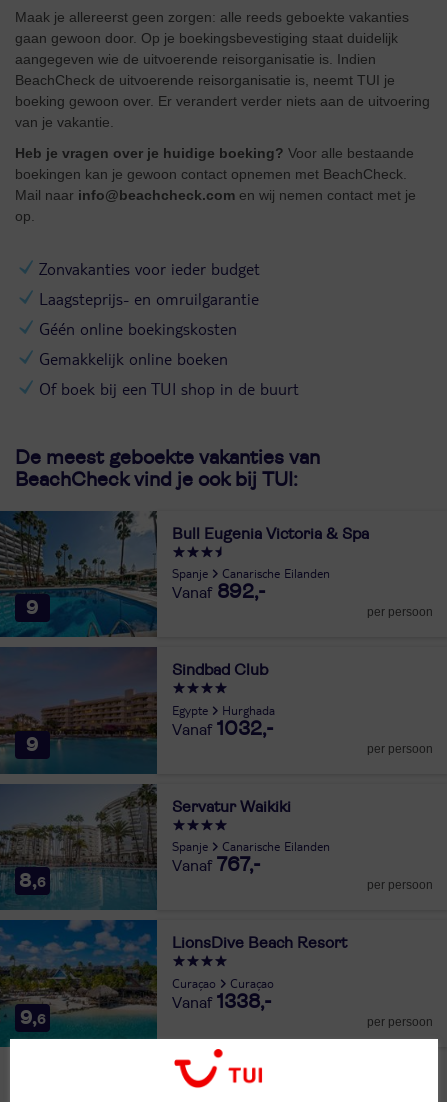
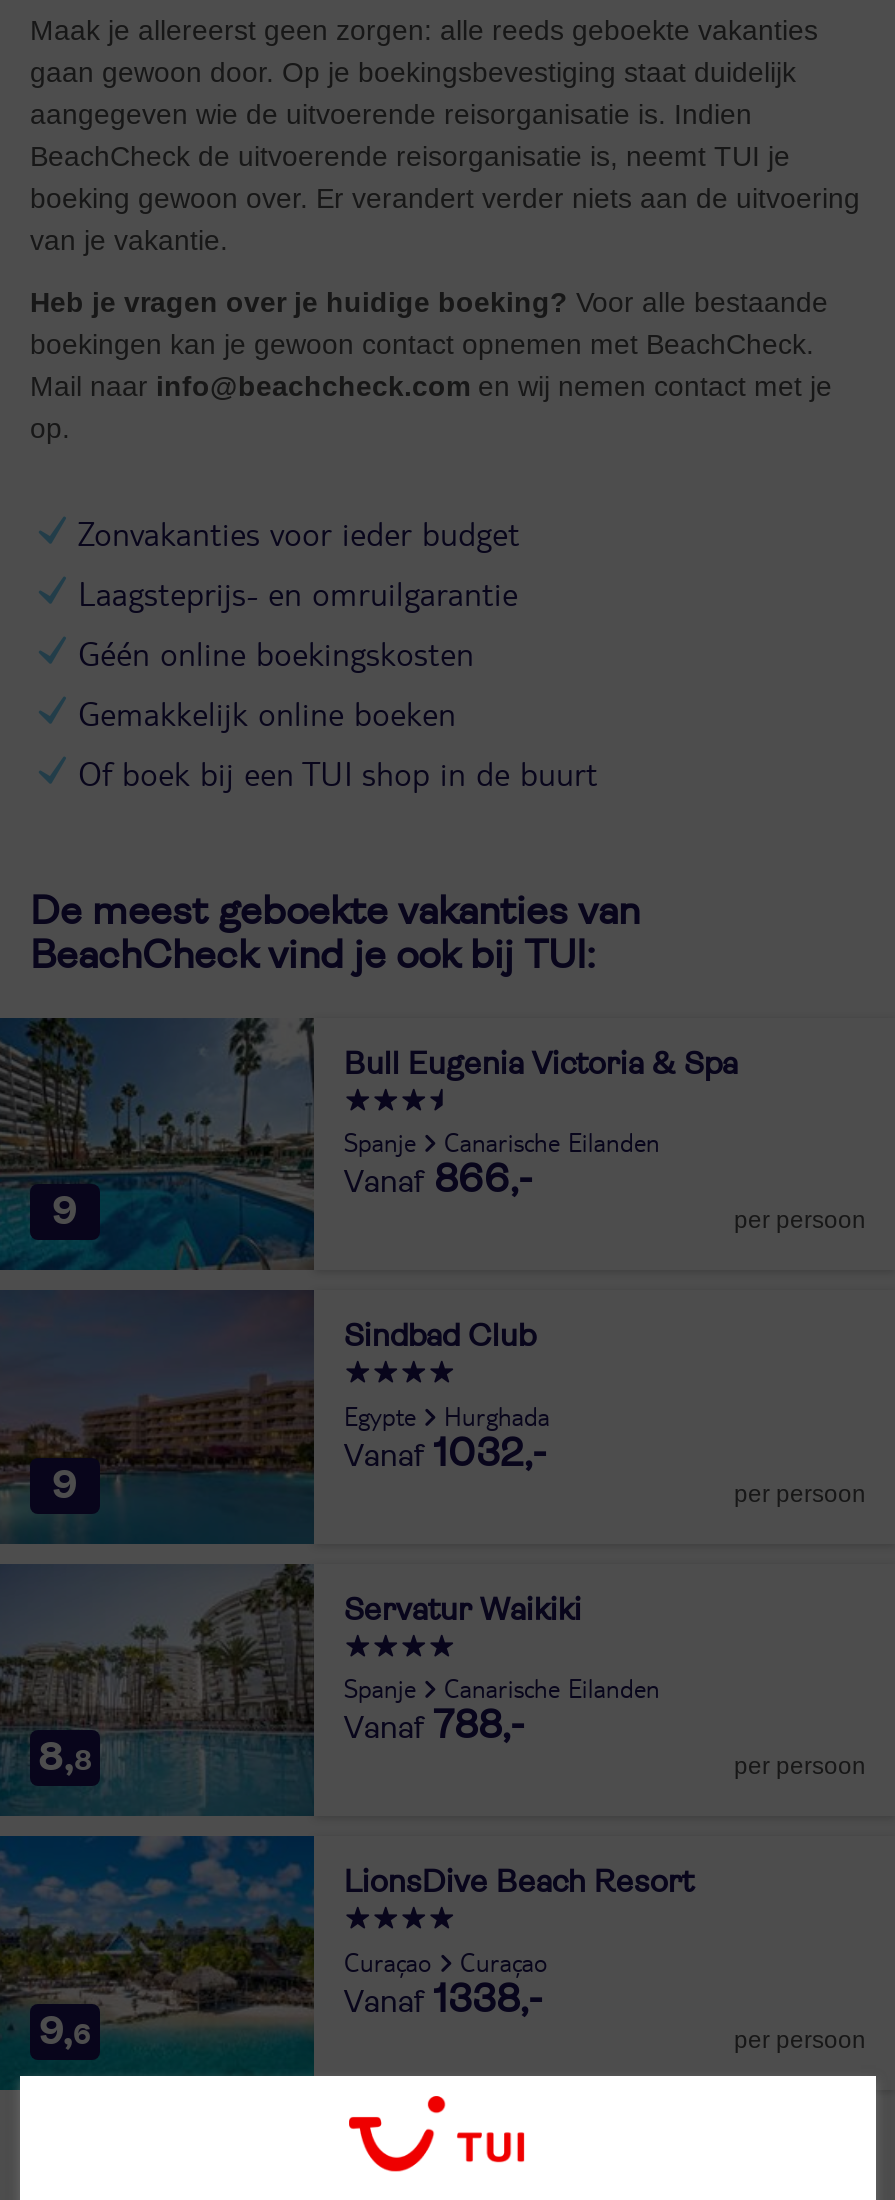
[217,582,266,602] 892,- -> [434,1160,534,1200] 866,-
[217,855,261,875] 767,- -> [434,1706,526,1746] 788,-
[19,871,46,891] 8,6 -> [38,1738,92,1778] 8,8

